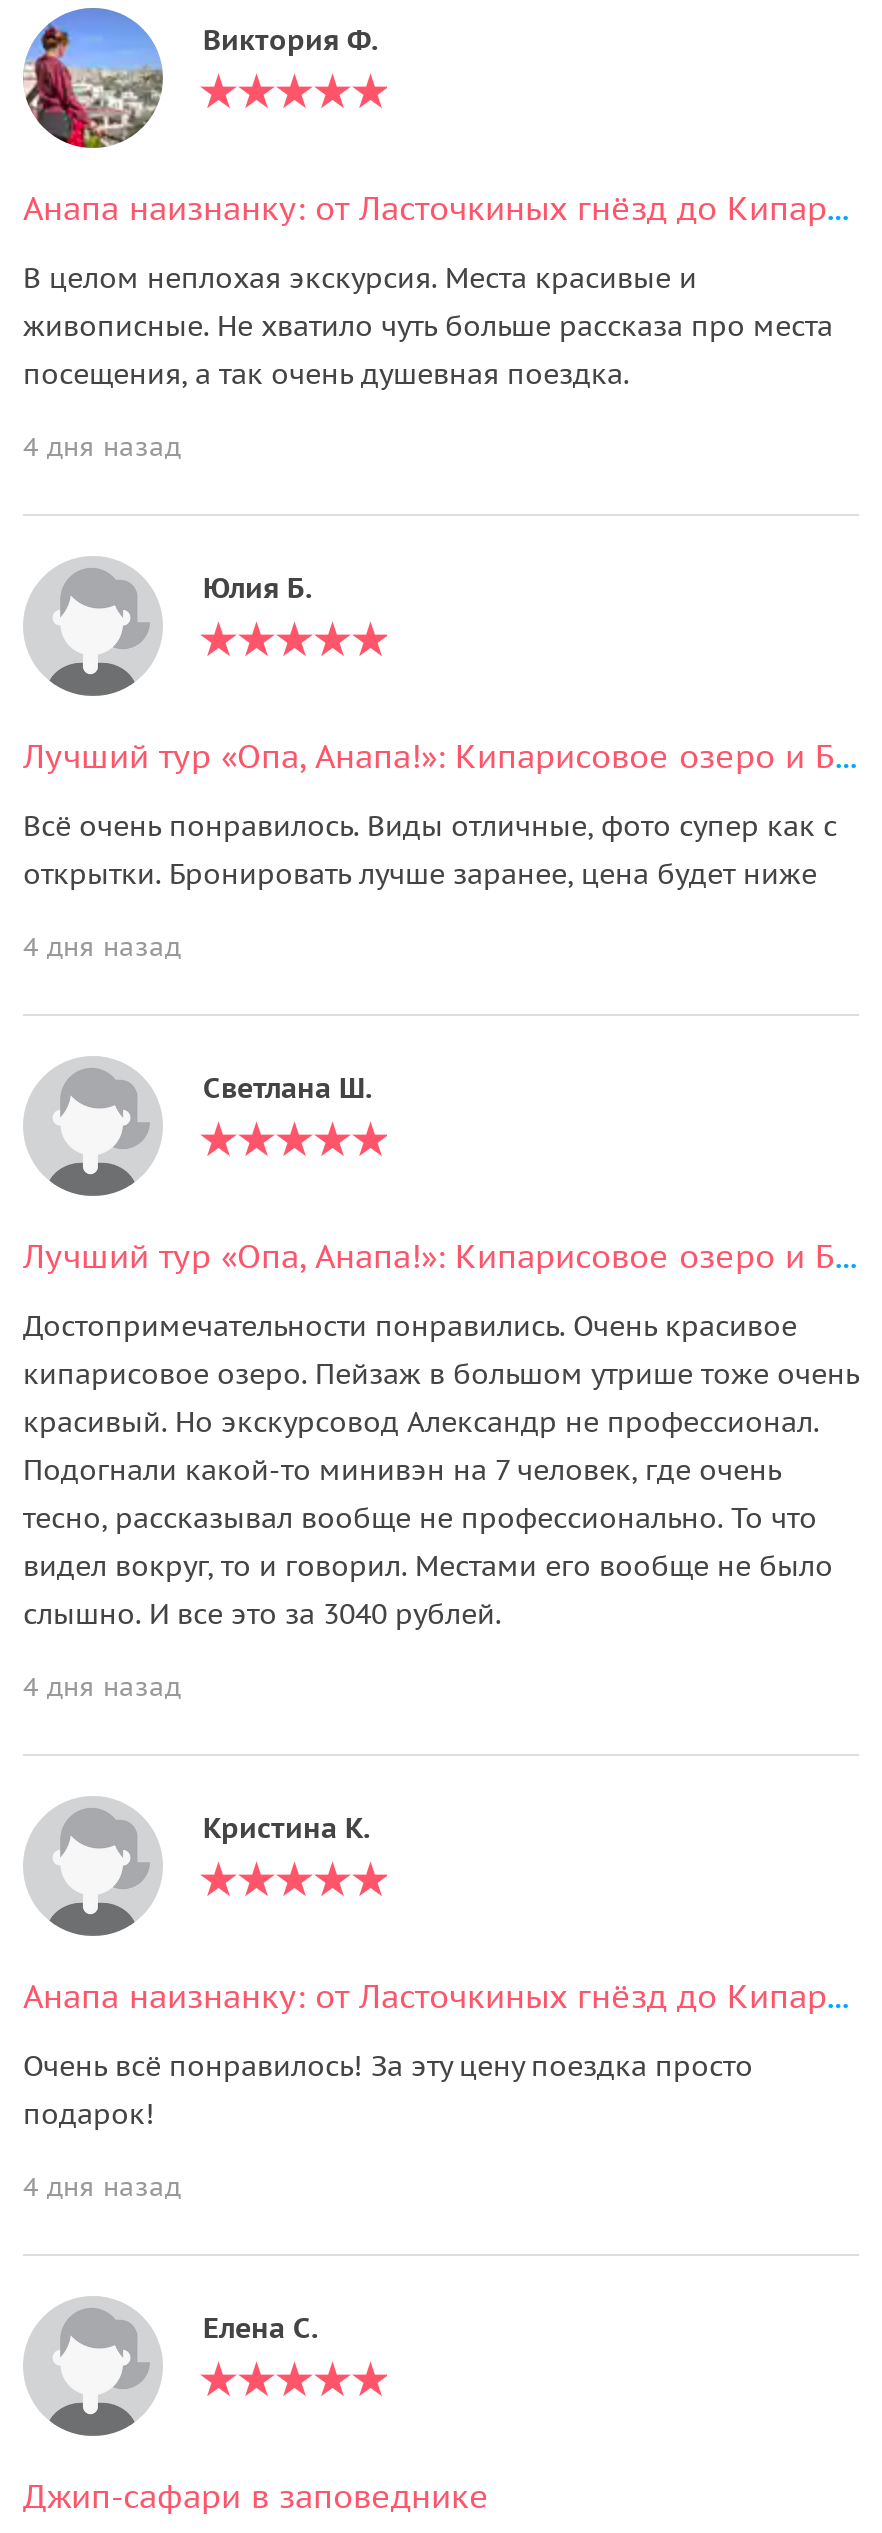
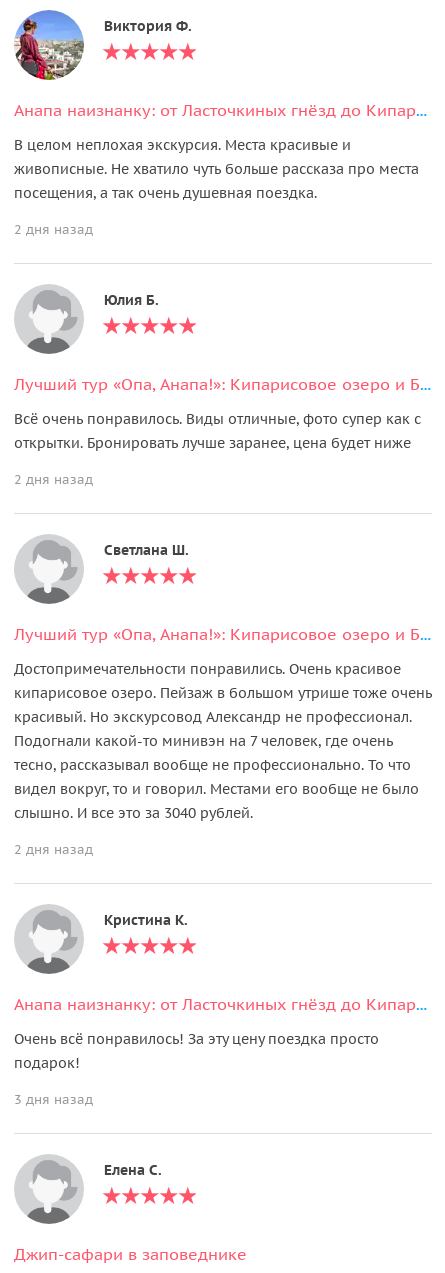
[23,429,181,463] 4 дня назад -> [14,220,93,237] 2 дня назад
[23,929,181,963] 4 дня назад -> [14,470,93,487] 2 дня назад
[23,1669,181,1703] 4 дня назад -> [14,840,93,857] 2 дня назад
[23,2169,181,2203] 4 дня назад -> [14,1090,93,1107] 3 дня назад

